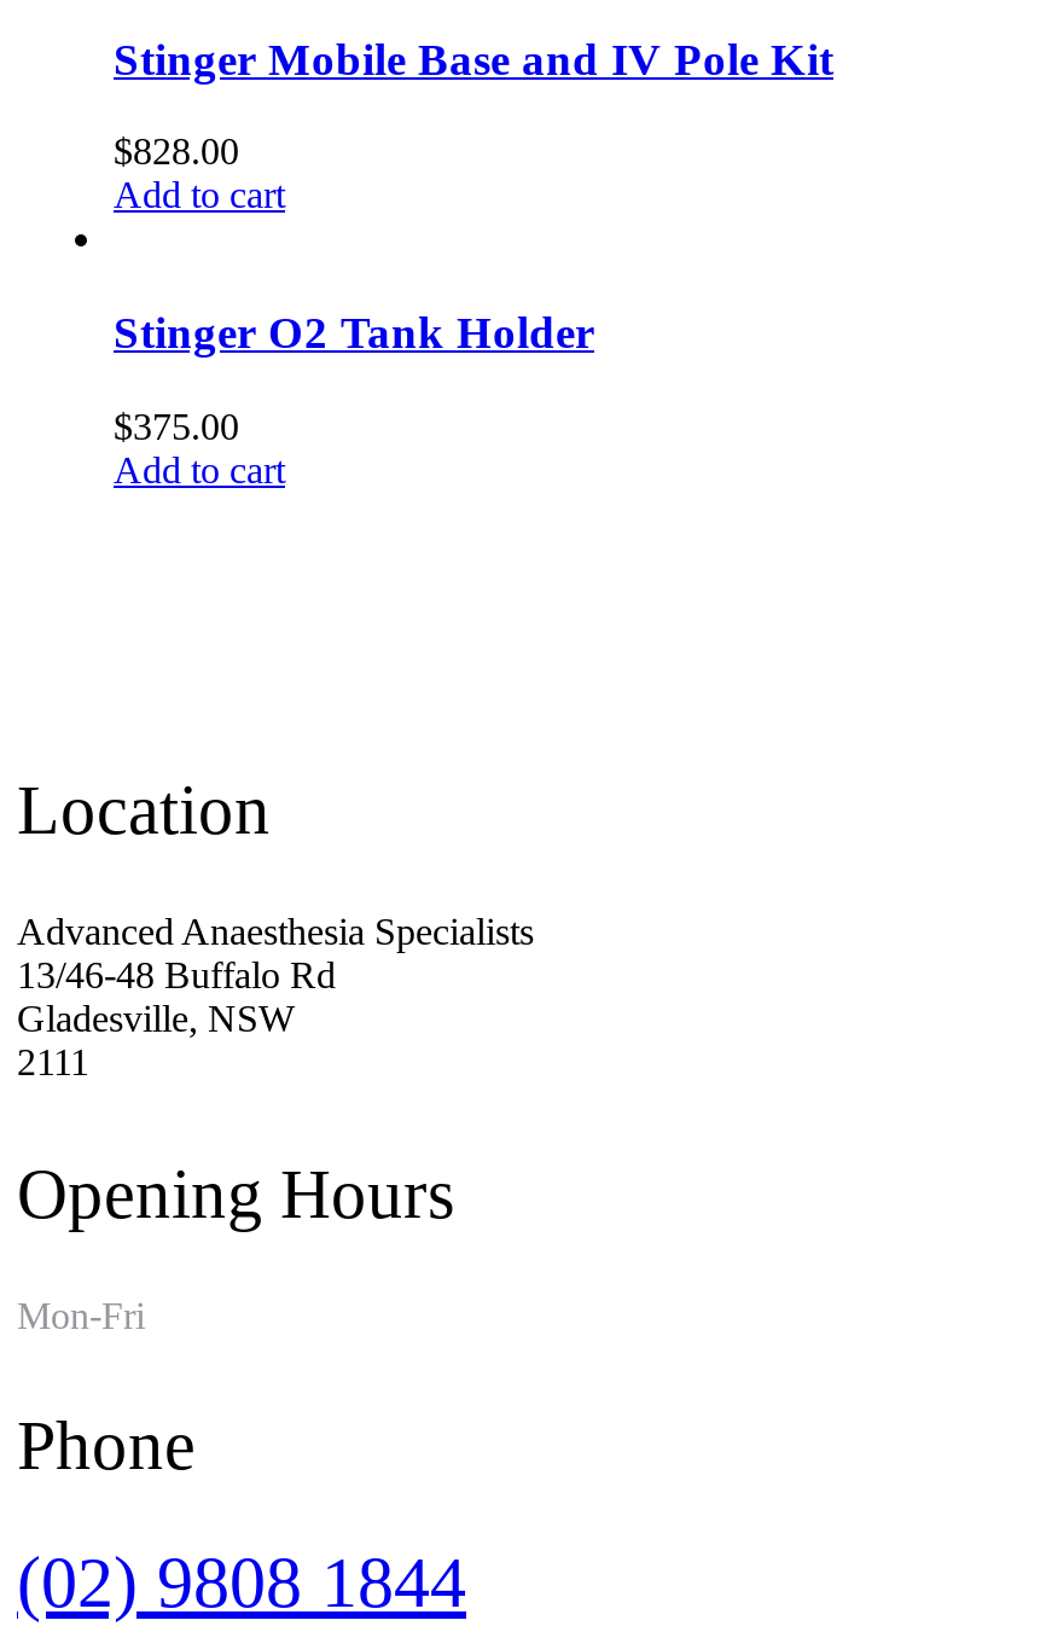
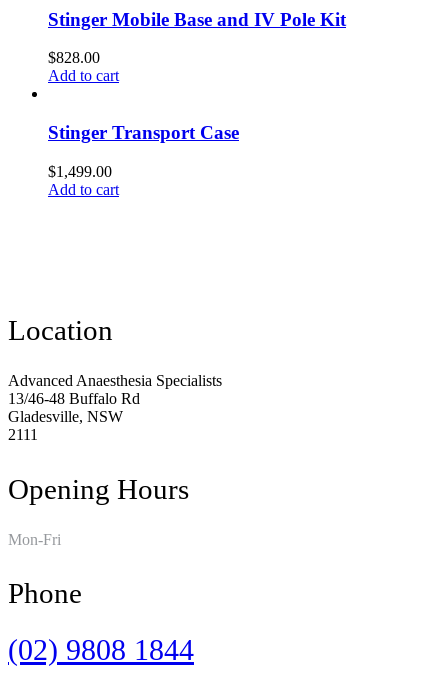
[114,307,594,358] Stinger O2 Tank Holder -> [48,122,239,143] Stinger Transport Case
[114,406,239,447] $375.00 -> [48,163,112,180] $1,499.00

